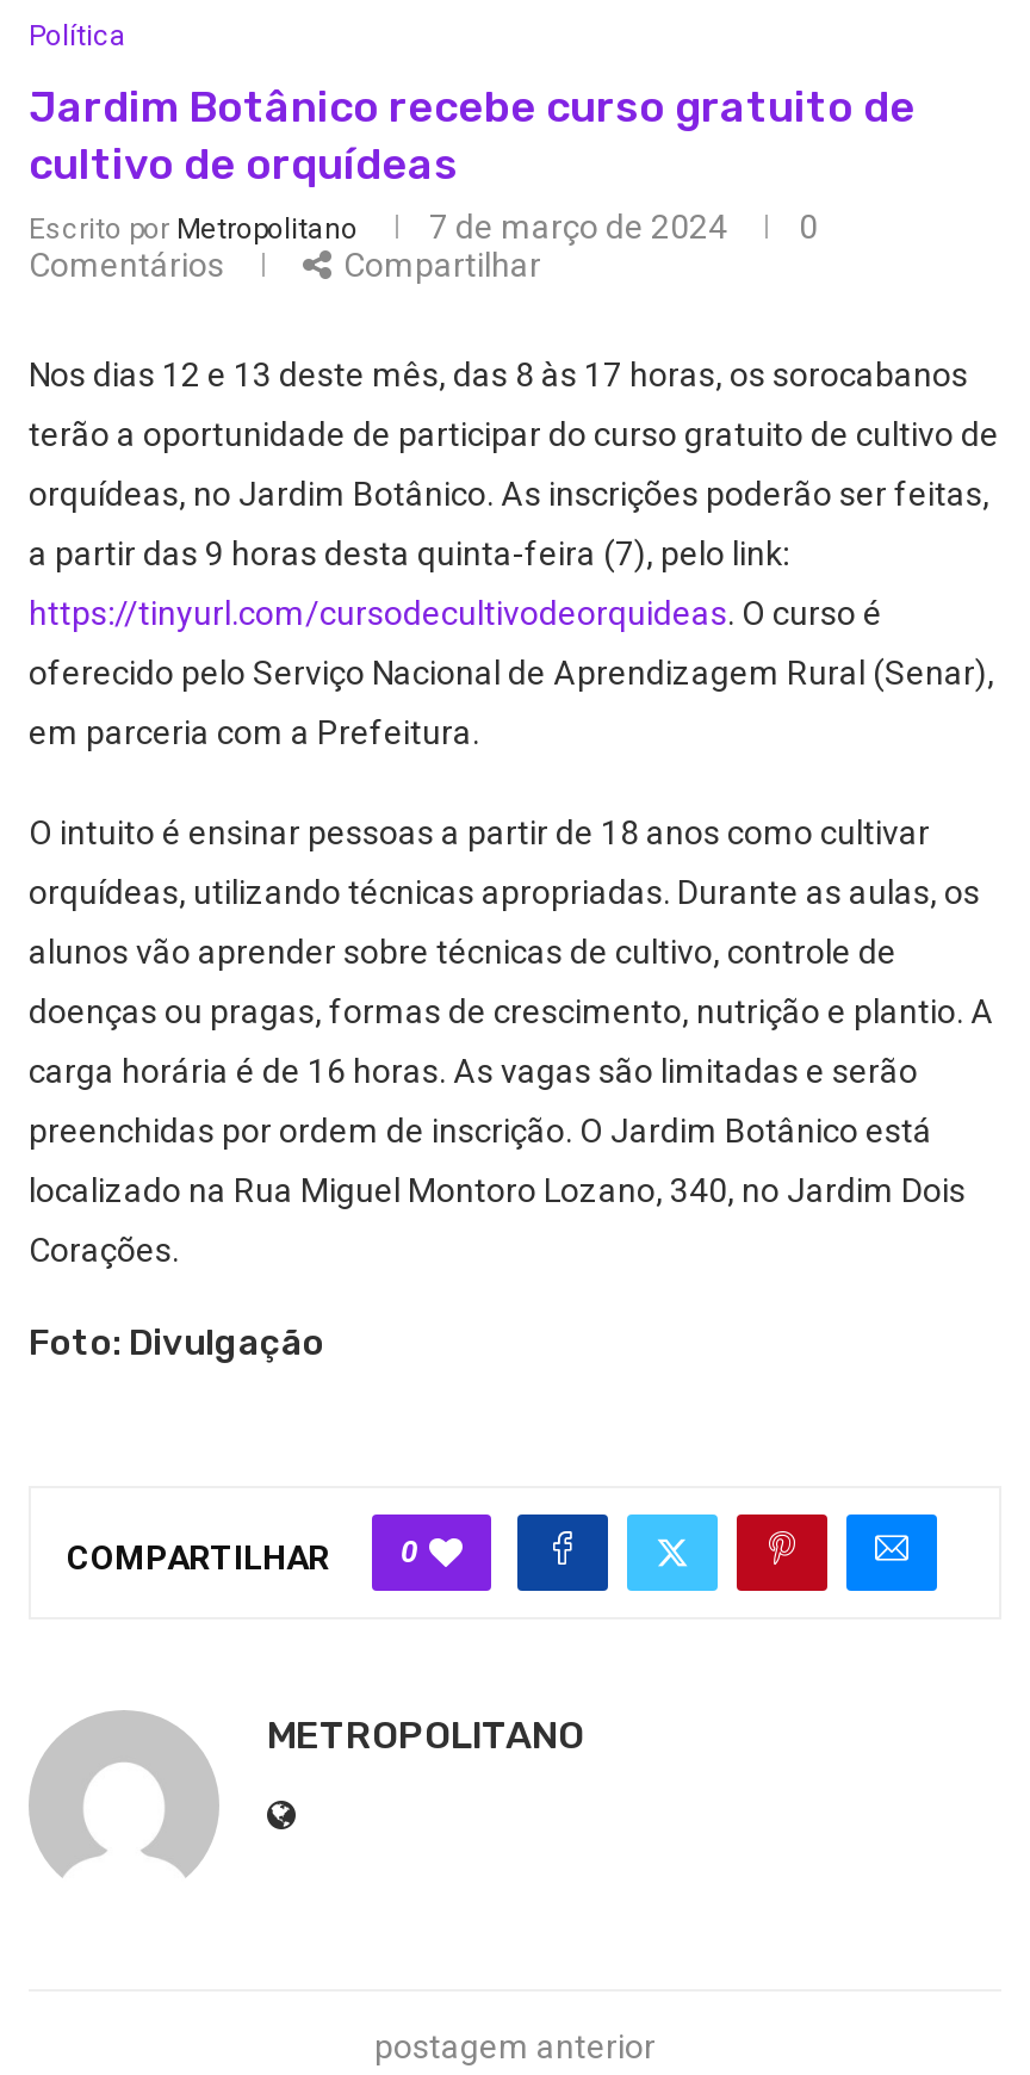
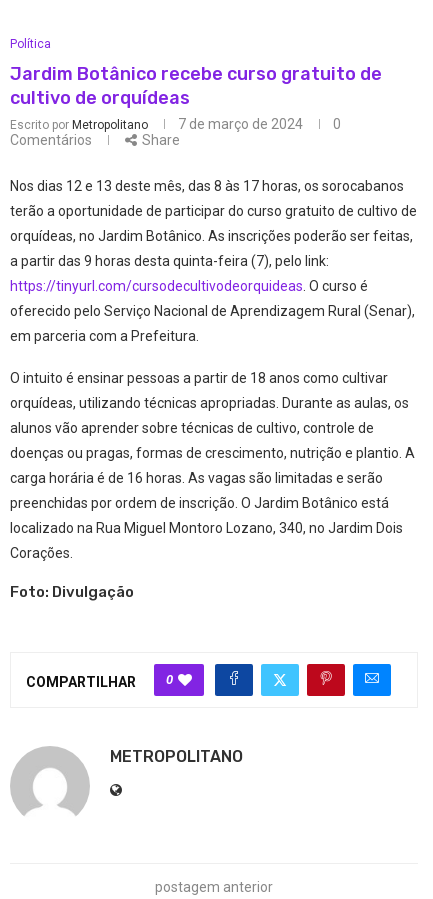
[343,246,541,284] Compartilhar -> [142,132,180,148] Share

